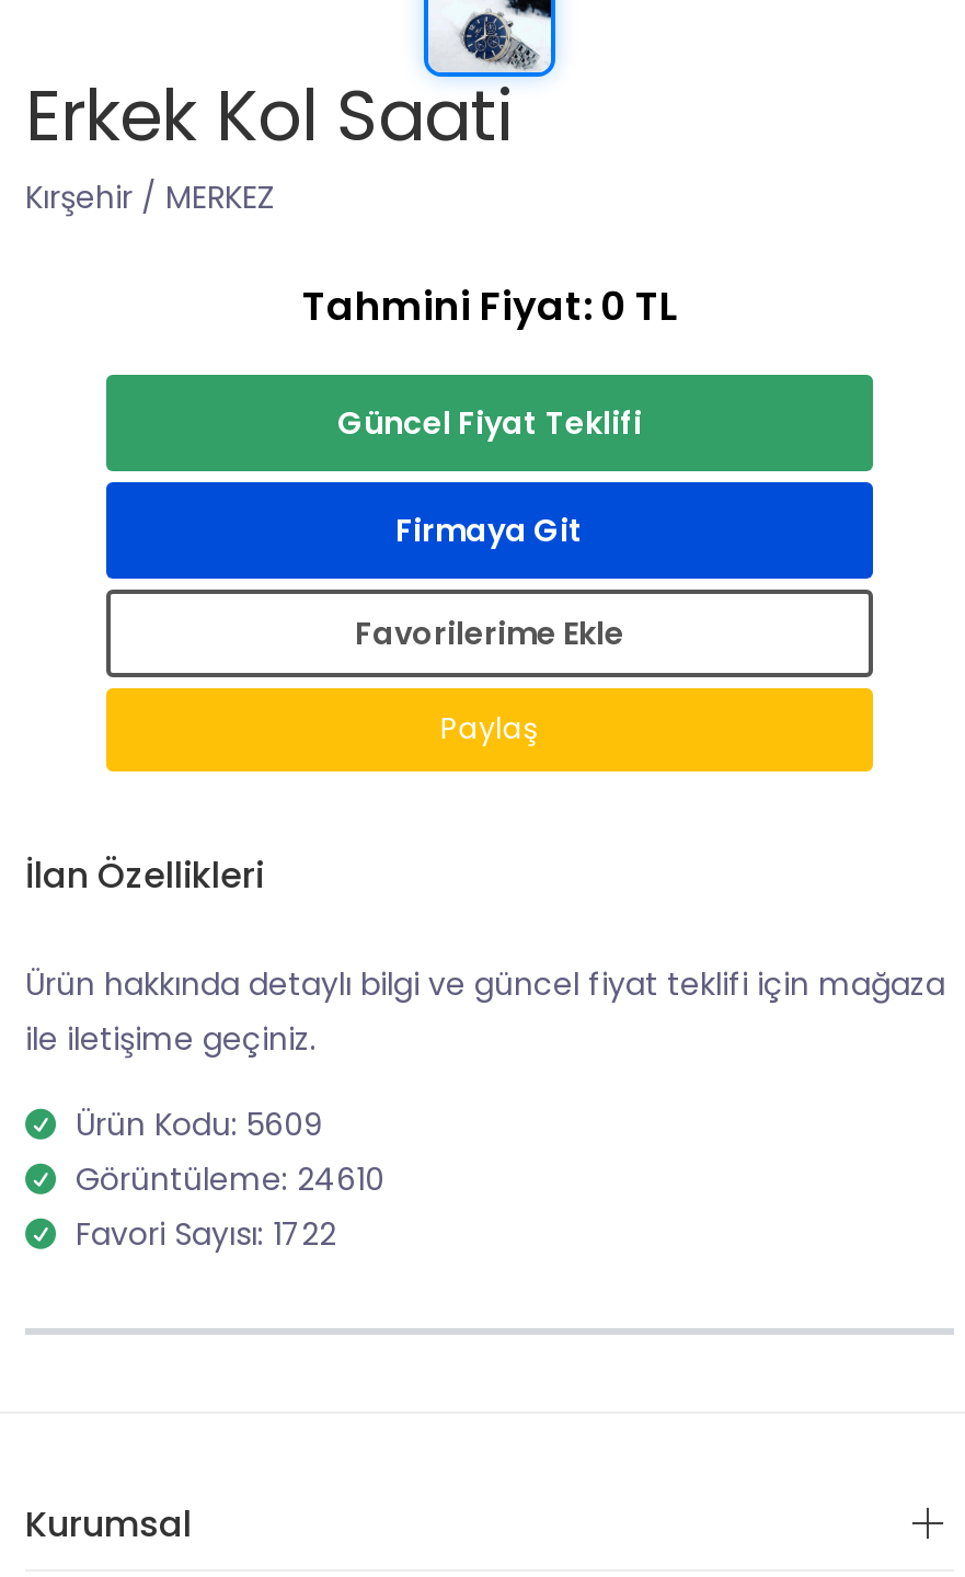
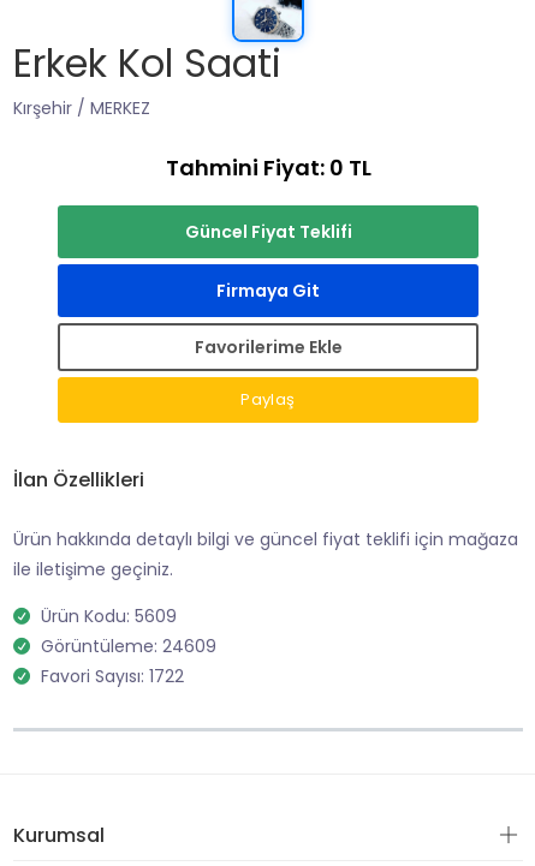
[76,1157,384,1201] Görüntüleme: 24610 -> [41,634,216,658] Görüntüleme: 24609

